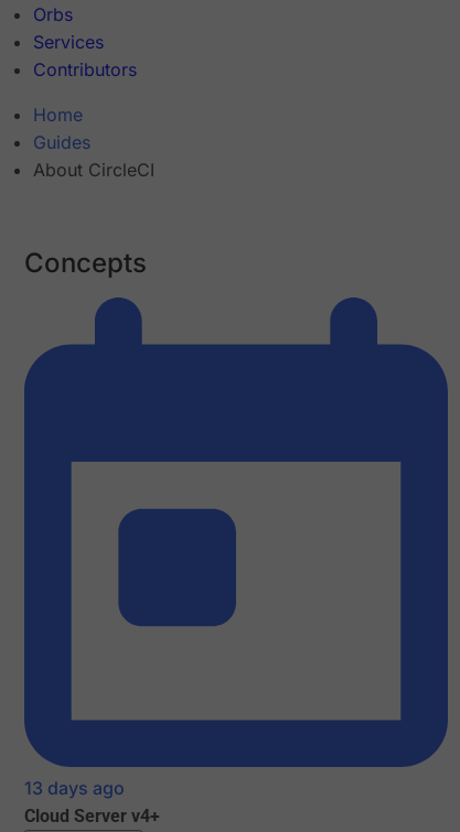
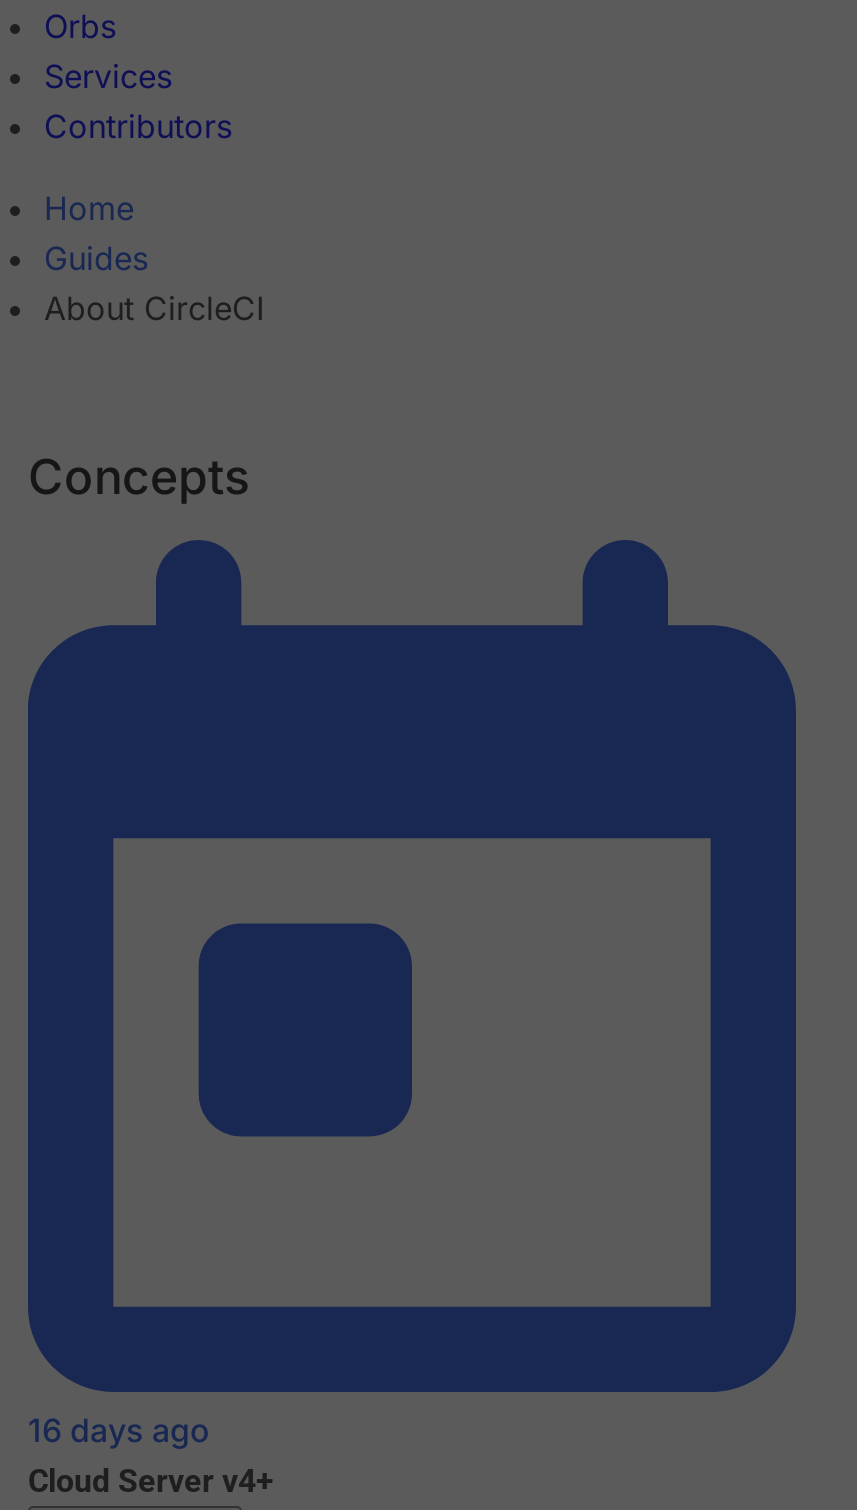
[24,777,125,799] 13 days ago -> [28,1411,210,1451] 16 days ago

